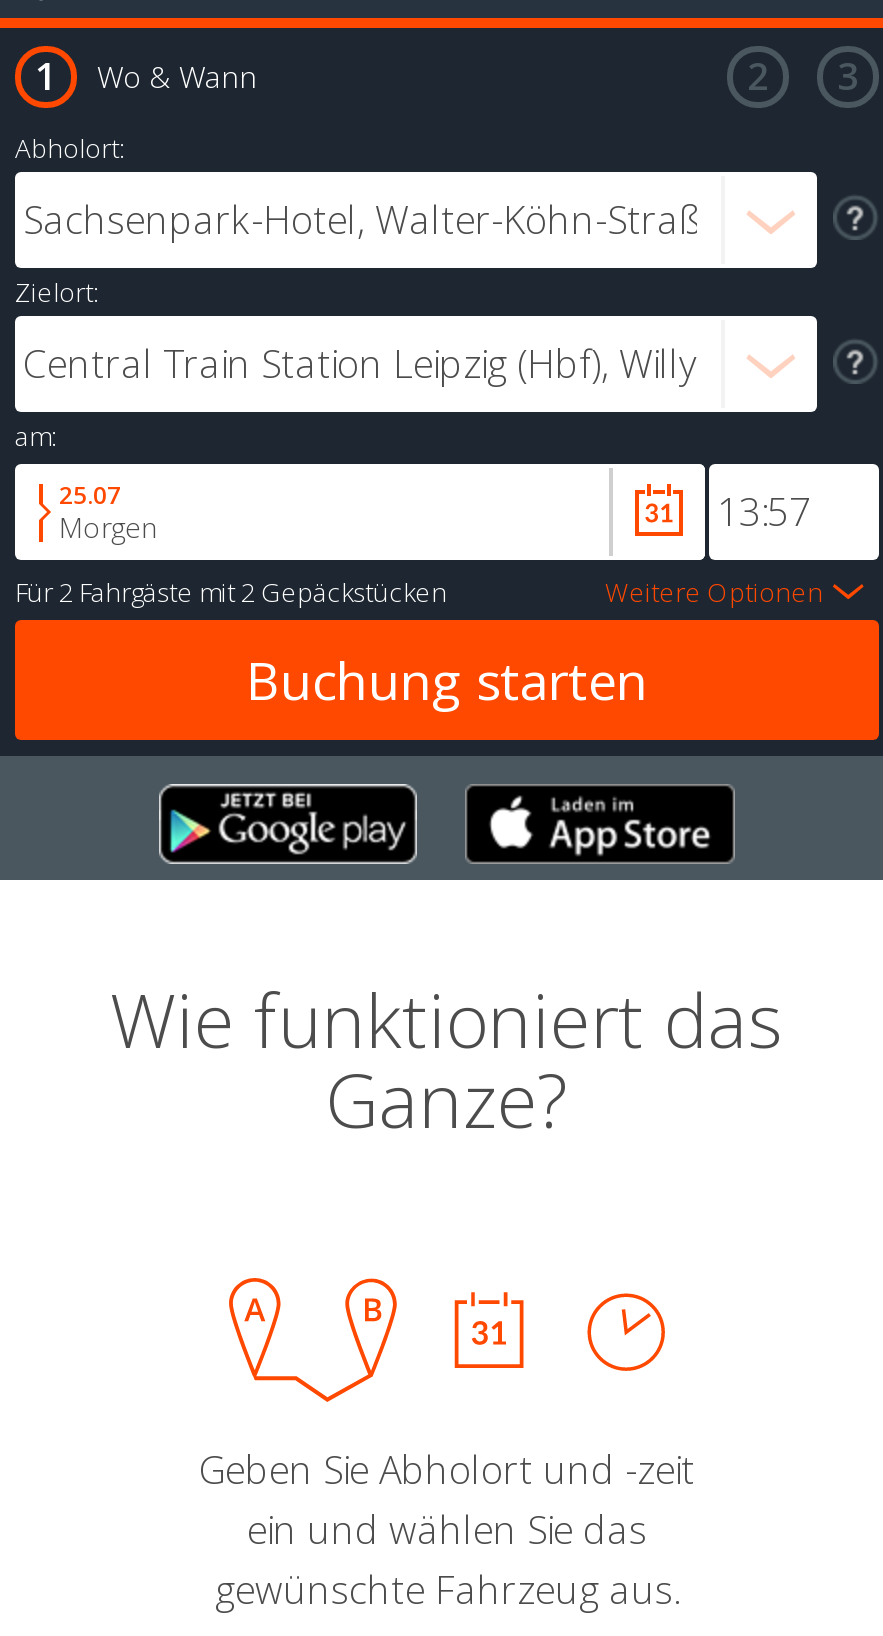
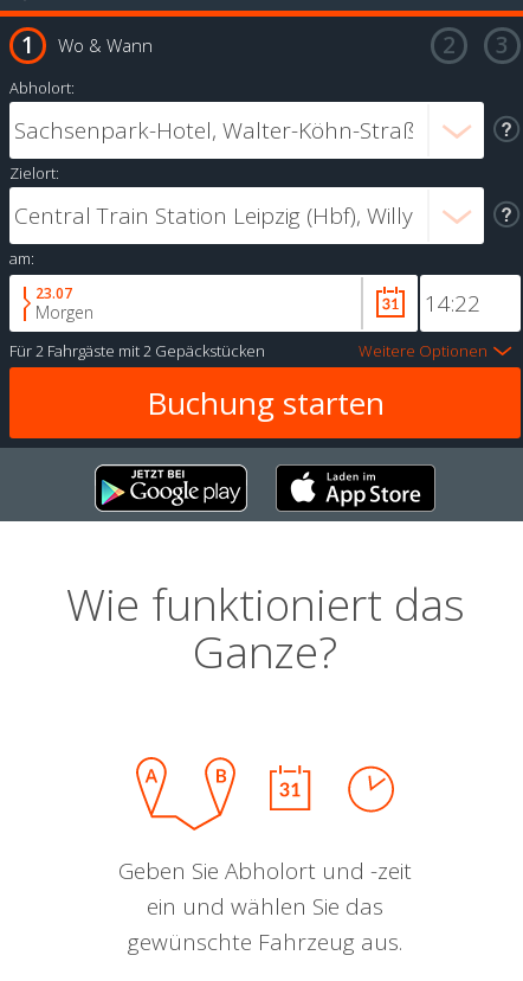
[59,479,121,513] 25.07 -> [35,284,72,304] 23.07

